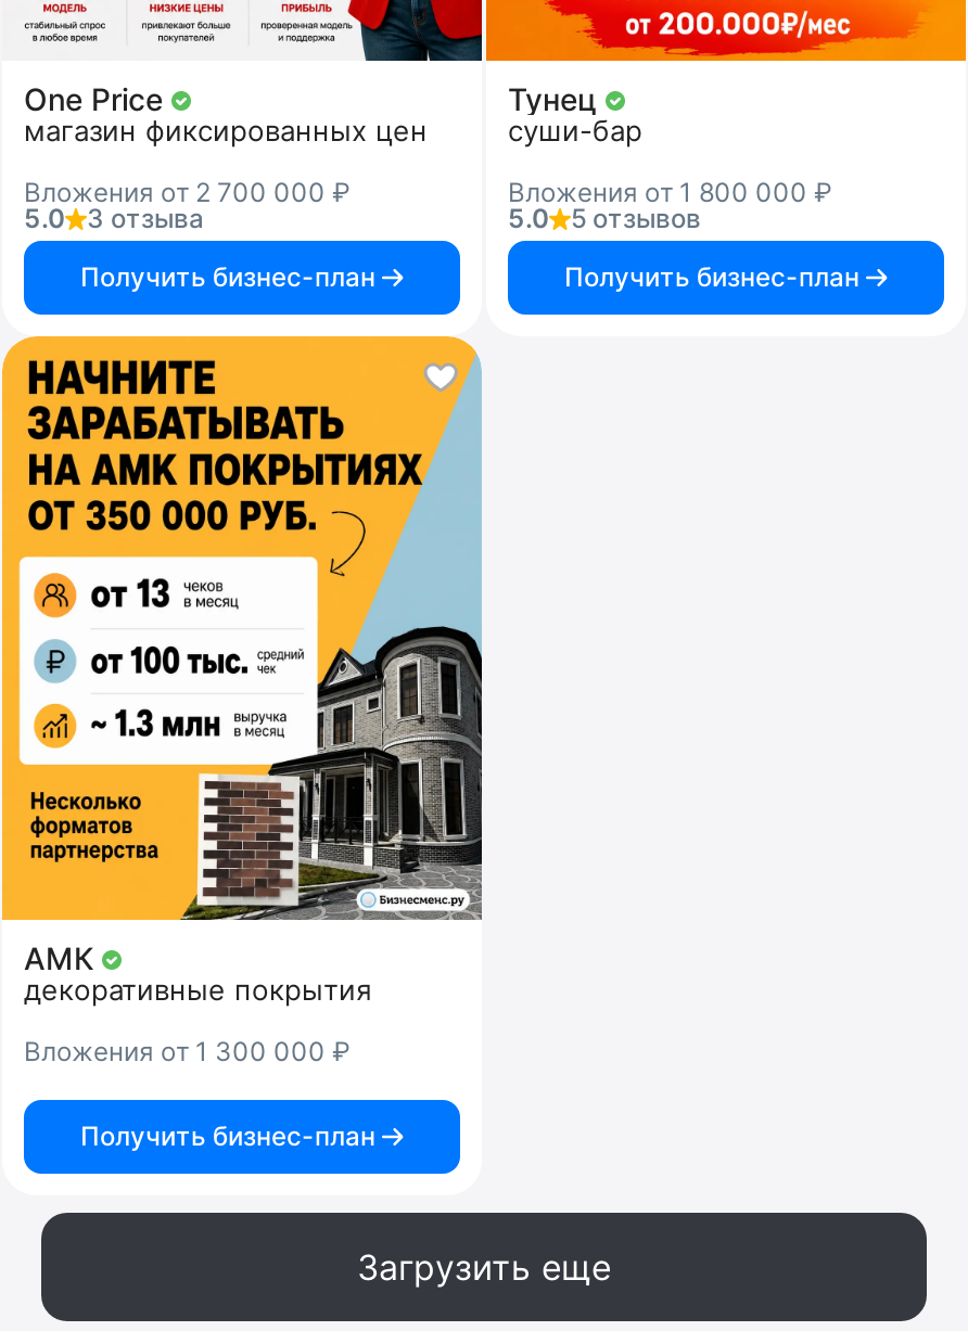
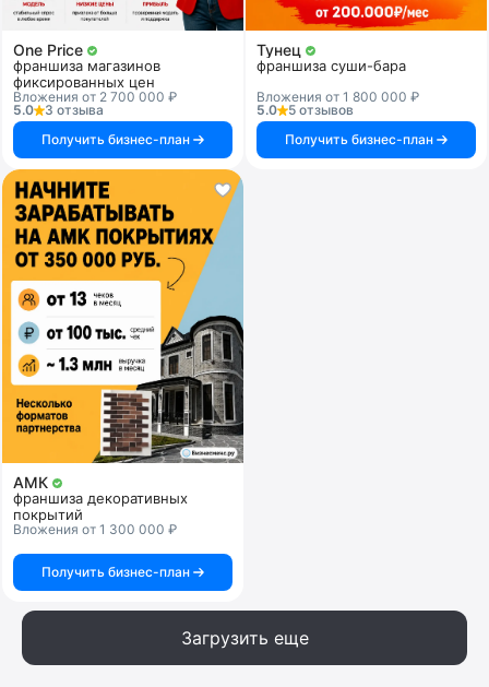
[24,113,428,148] магазин фиксированных цен -> [13,57,160,91] франшиза магазинов | фиксированных цен
[508,113,642,148] суши-бар -> [257,57,406,74] франшиза суши-бара
[24,972,371,1007] декоративные покрытия -> [13,489,188,523] франшиза декоративных | покрытий

